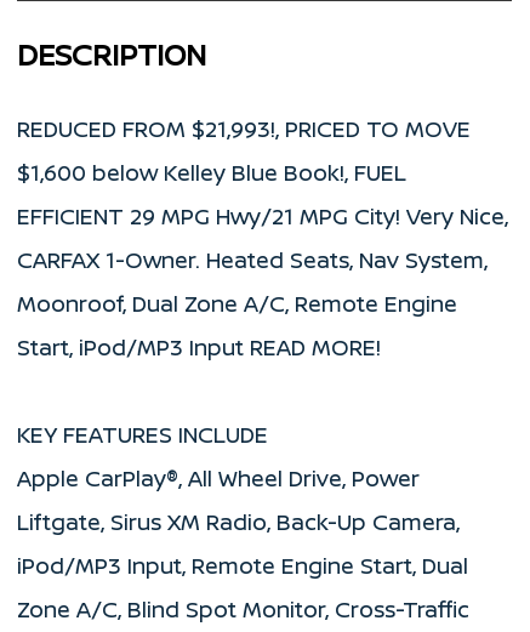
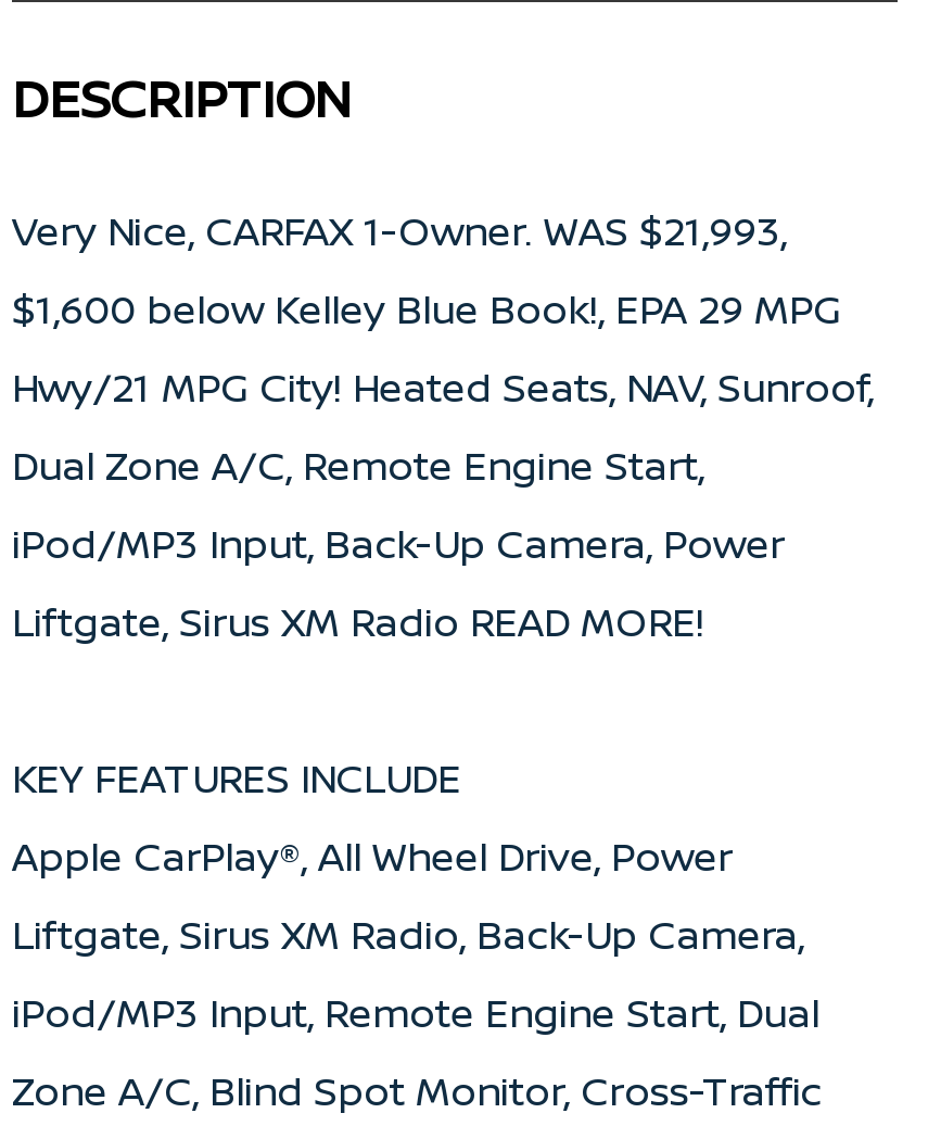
[17,114,471,143] REDUCED FROM $21,993!, PRICED TO MOVE -> [12,205,787,257] Very Nice, CARFAX 1-Owner. WAS $21,993,
[17,158,406,187] $1,600 below Kelley Blue Book!, FUEL -> [12,283,841,335] $1,600 below Kelley Blue Book!, EPA 29 MPG
[17,202,508,231] EFFICIENT 29 MPG Hwy/21 MPG City! Very Nice, -> [12,361,874,413] Hwy/21 MPG City! Heated Seats, NAV, Sunroof,
[17,245,488,274] CARFAX 1-Owner. Heated Seats, Nav System, -> [12,439,704,491] Dual Zone A/C, Remote Engine Start,
[17,289,457,318] Moonroof, Dual Zone A/C, Remote Engine -> [12,517,785,569] iPod/MP3 Input, Back-Up Camera, Power
[17,333,381,362] Start, iPod/MP3 Input READ MORE! -> [12,595,704,648] Liftgate, Sirus XM Radio READ MORE!

